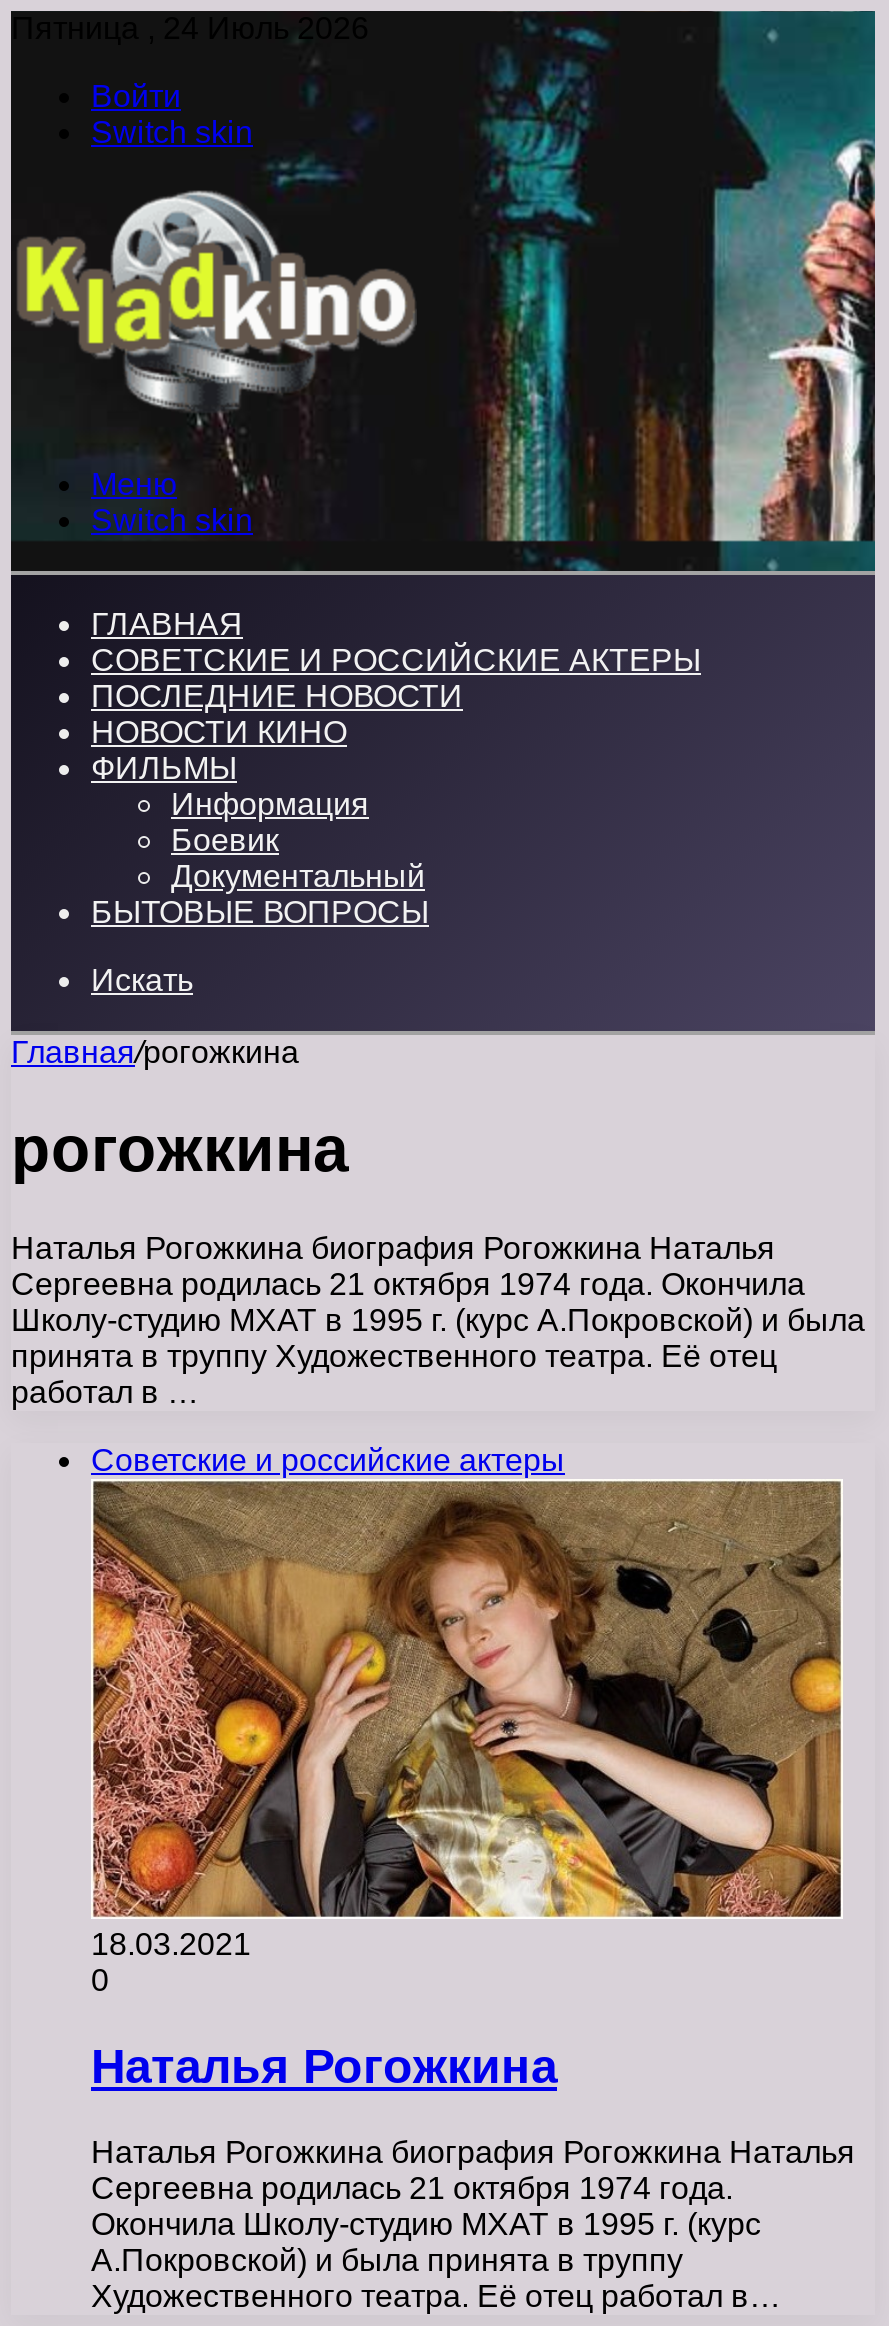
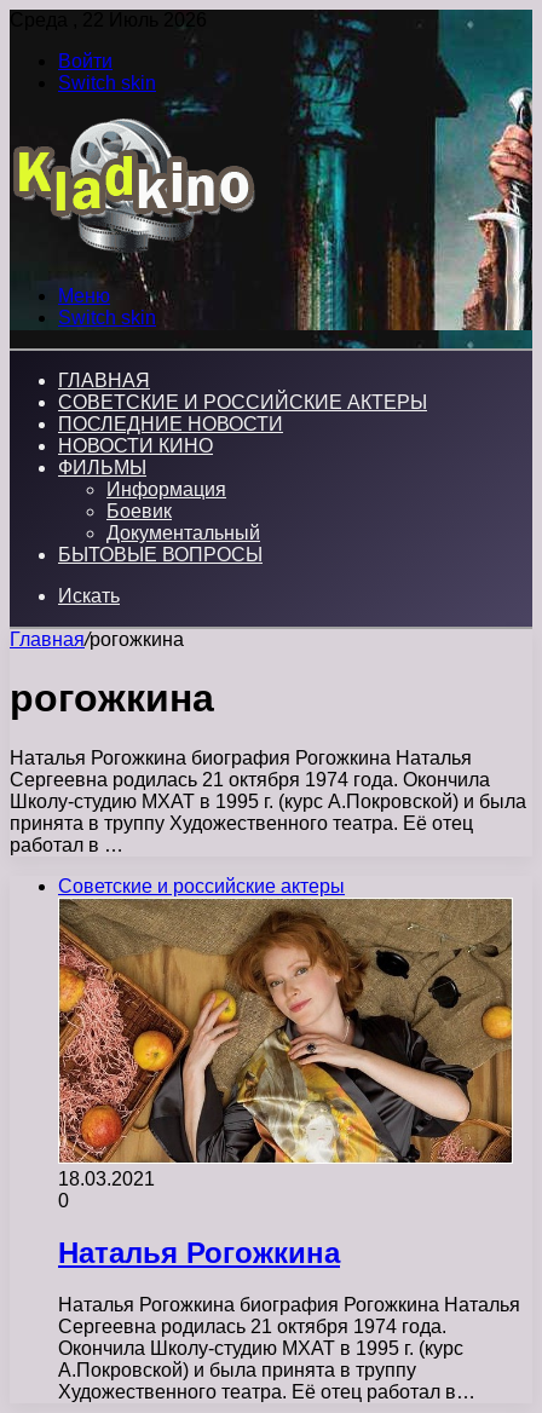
[11,11,369,45] Пятница , 24 Июль 2026 -> [10,10,207,30] Среда , 22 Июль 2026

